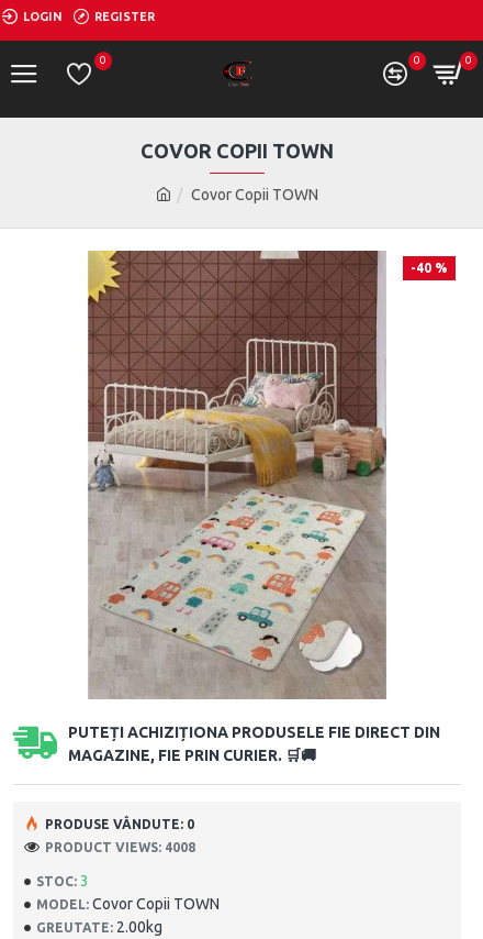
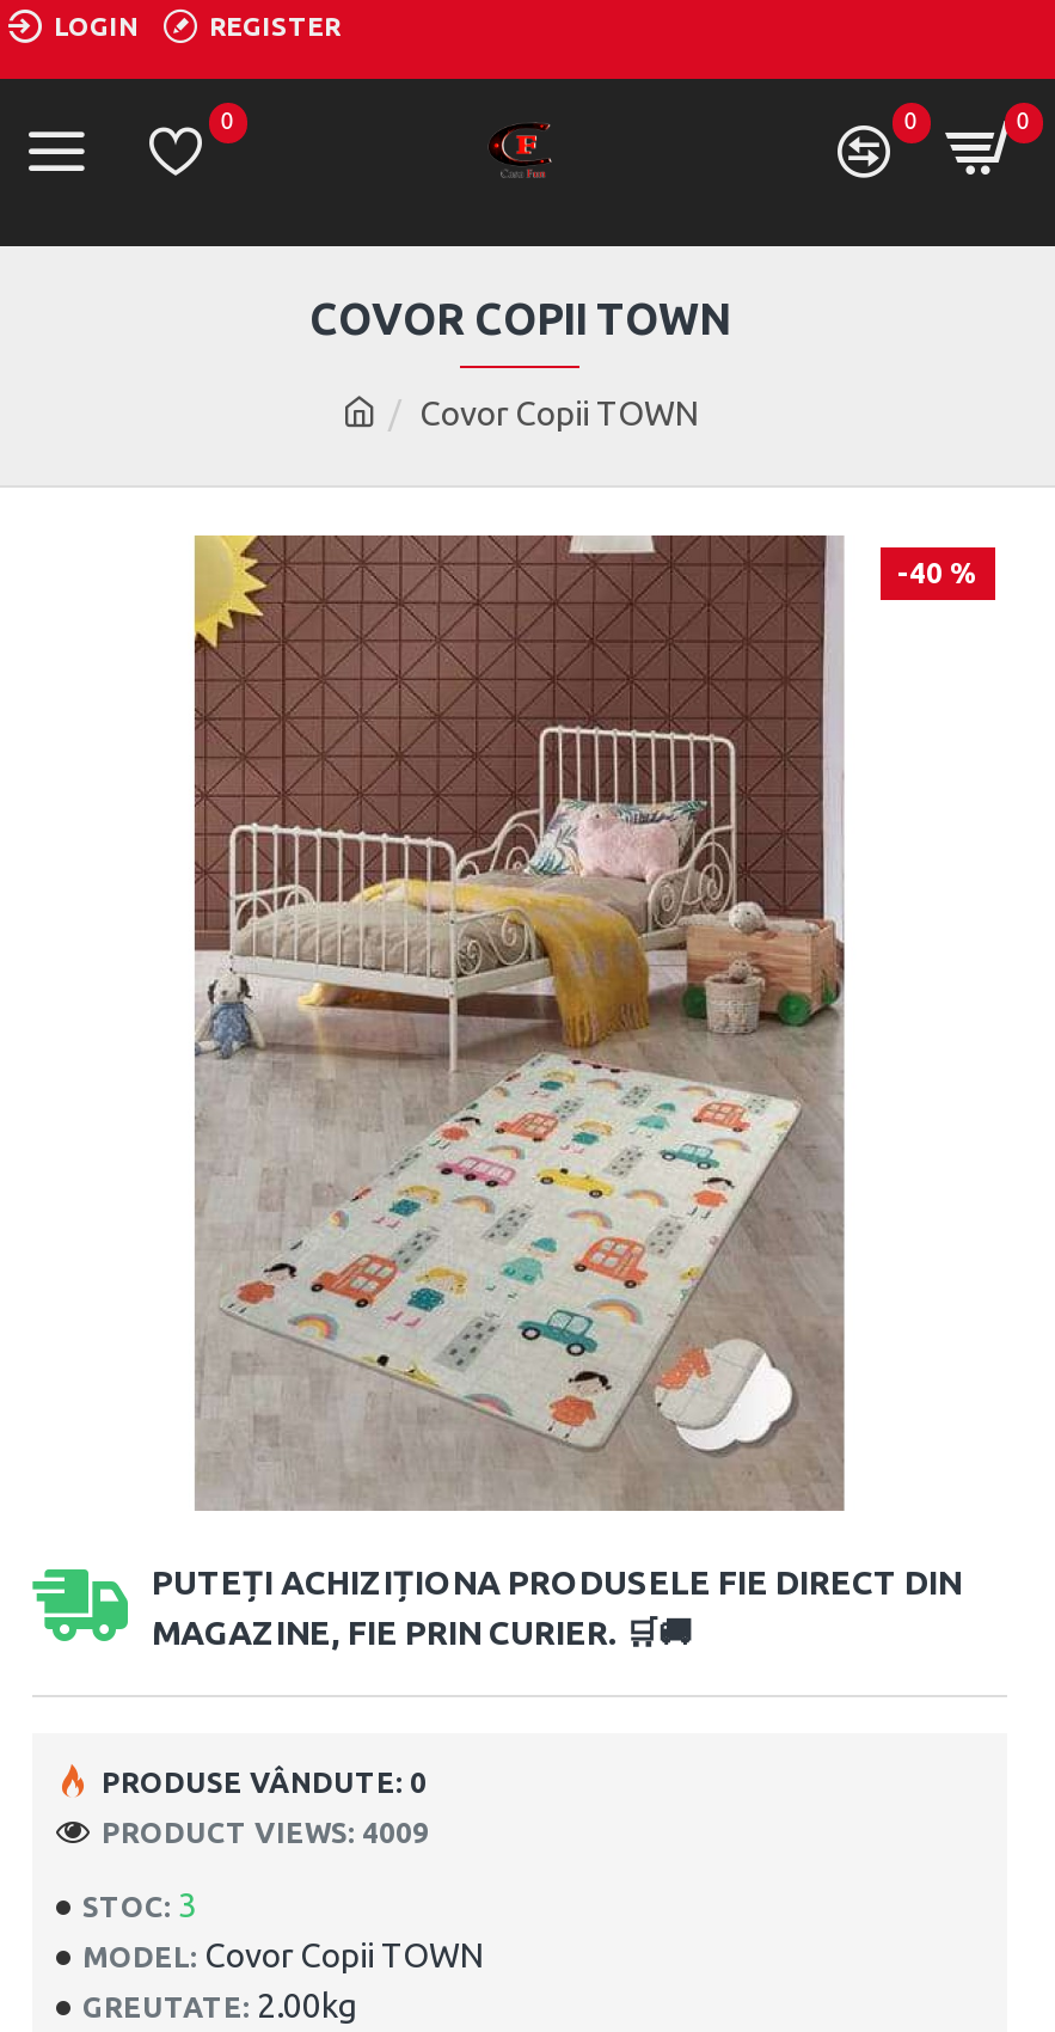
[45,839,195,854] PRODUCT VIEWS: 4008 -> [102,1816,429,1847] PRODUCT VIEWS: 4009

